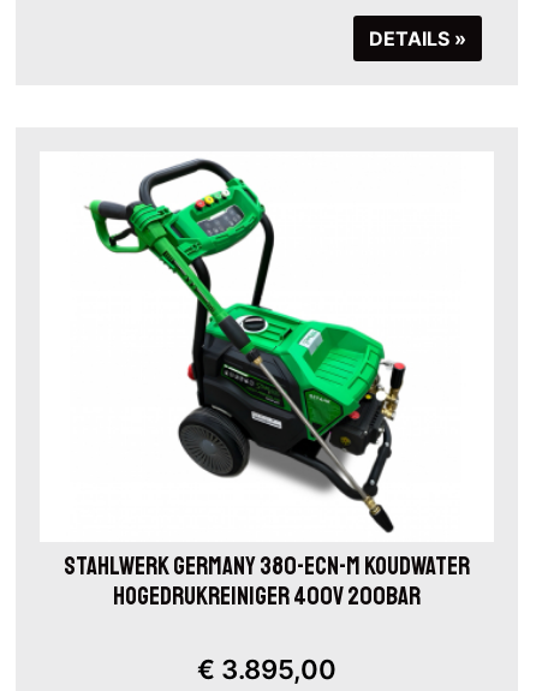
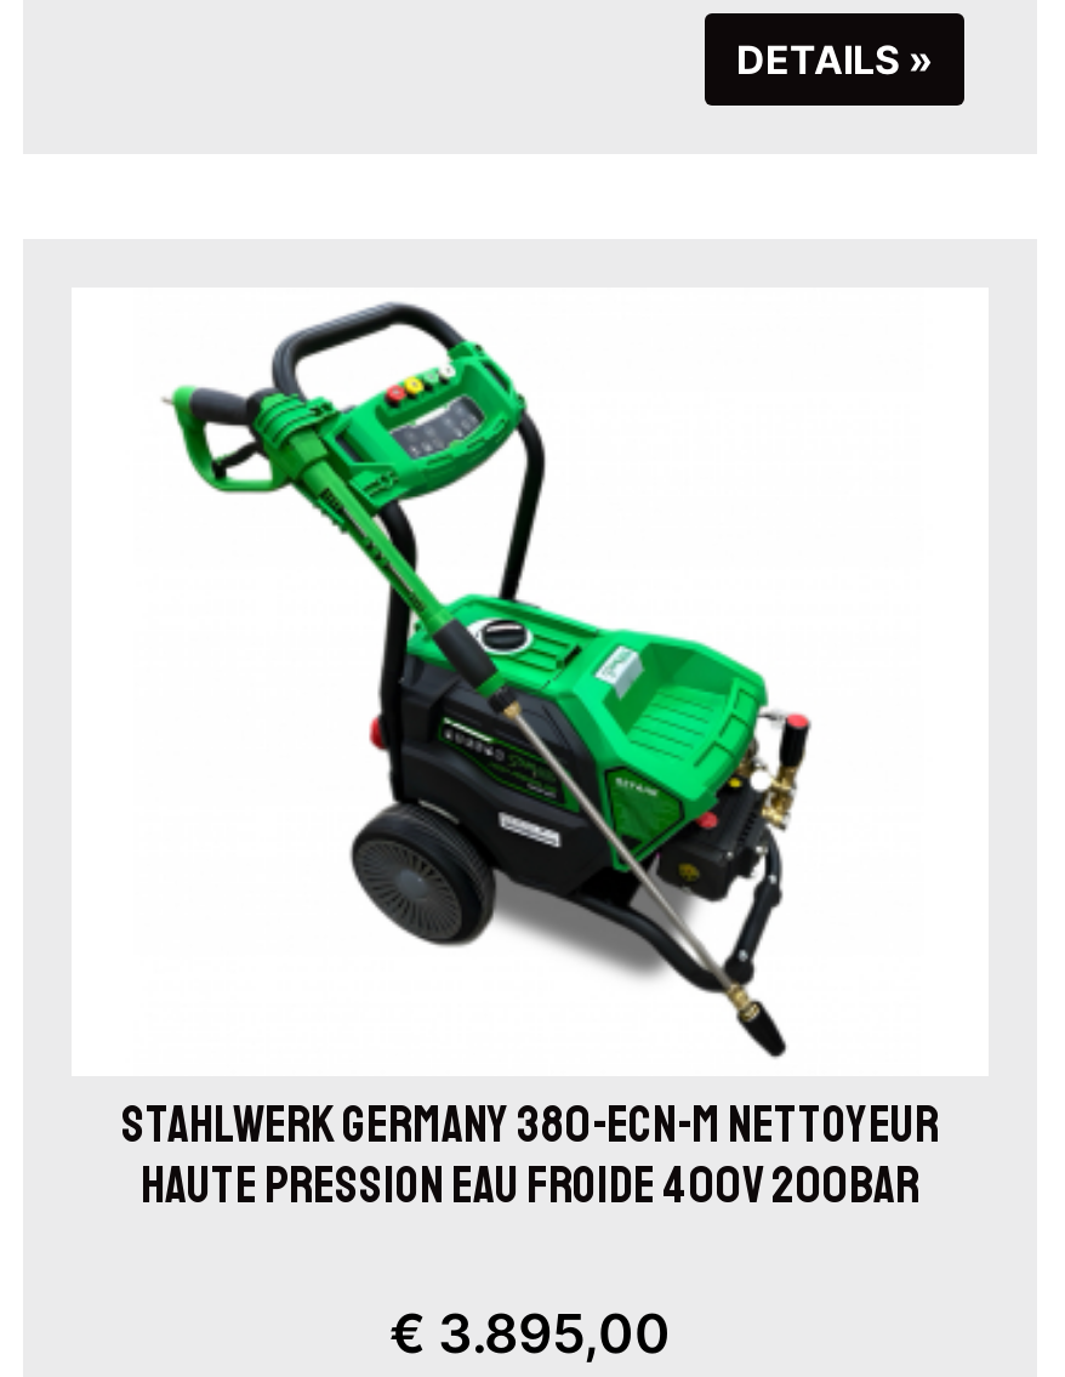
[64,551,470,612] STAHLWERK GERMANY 380-ECN-M KOUDWATER | HOGEDRUKREINIGER 400V 200BAR -> [121,1094,939,1217] STAHLWERK GERMANY 380-ECN-M NETTOYEUR | HAUTE PRESSION EAU FROIDE 400V 200BAR

